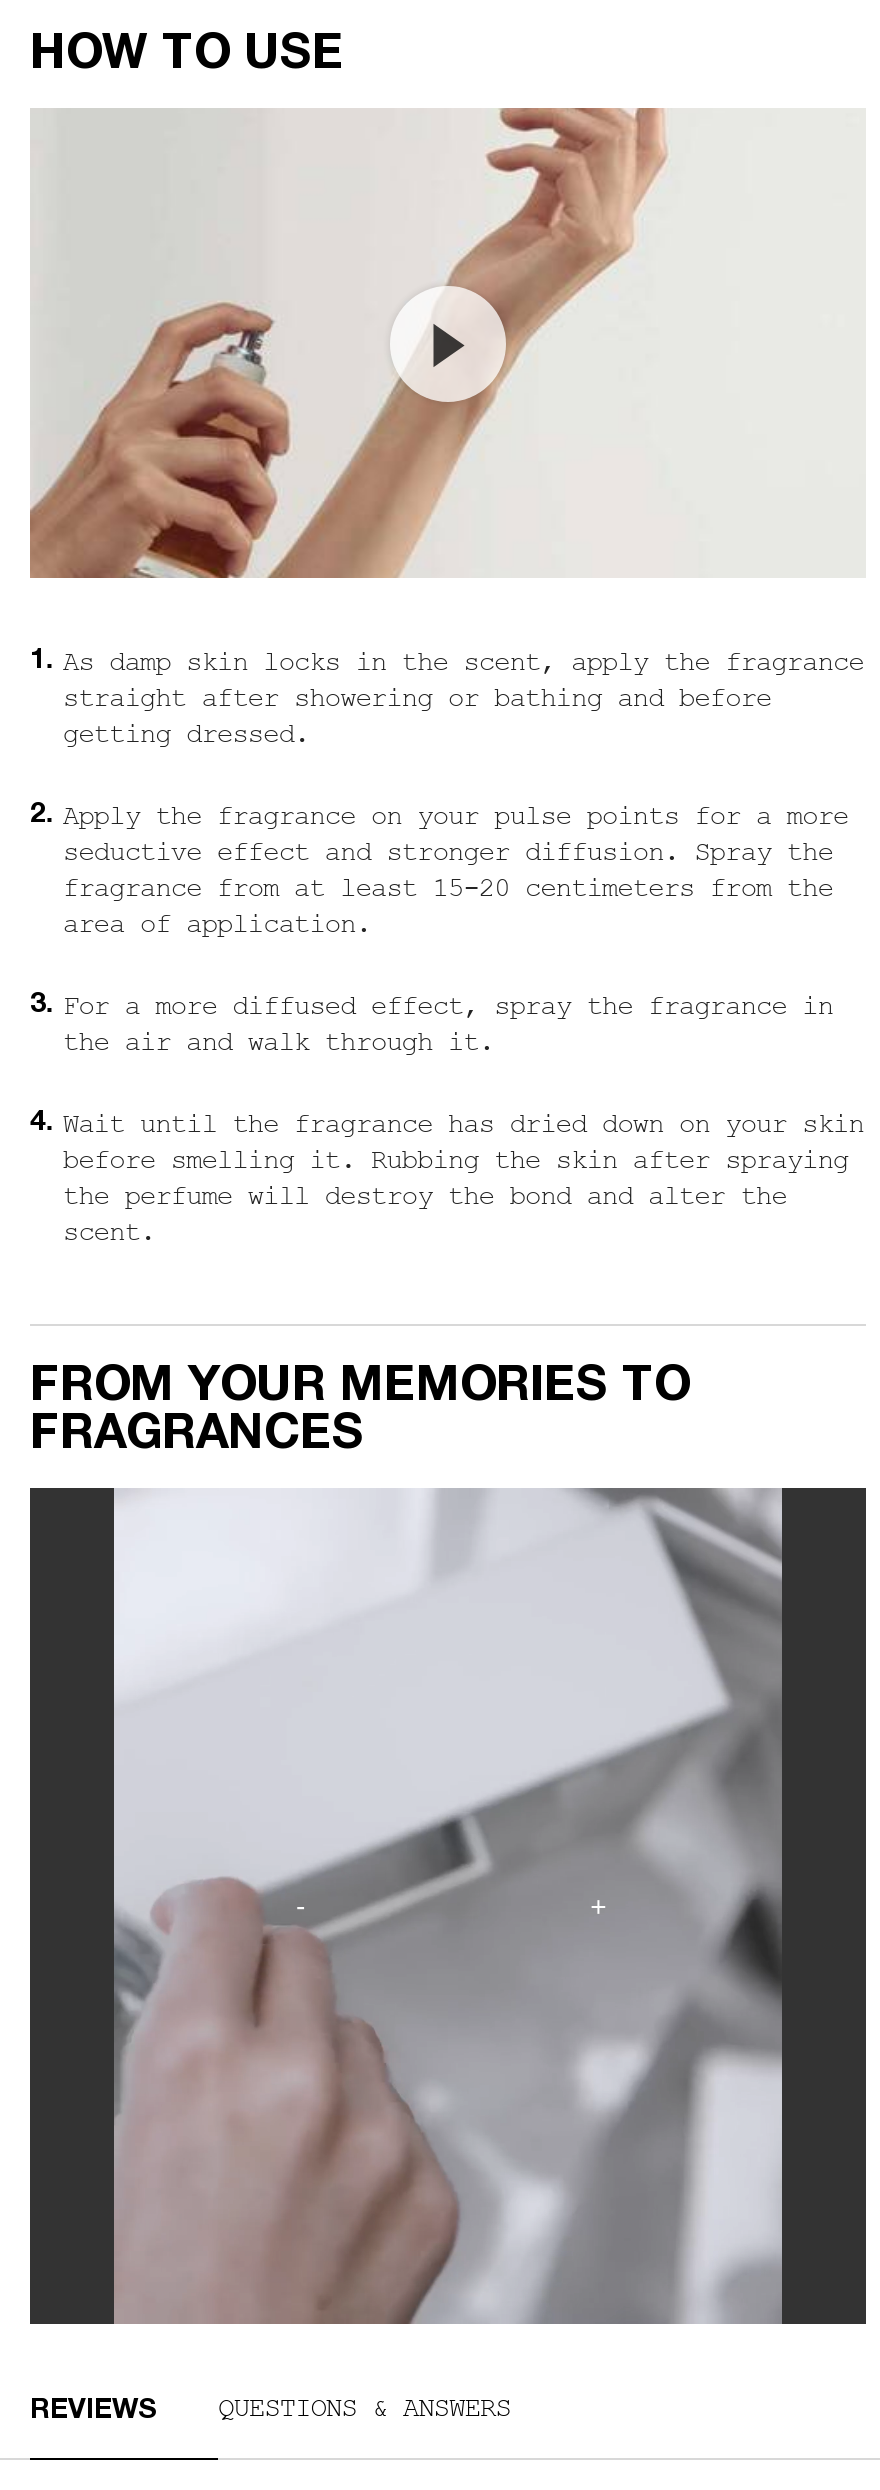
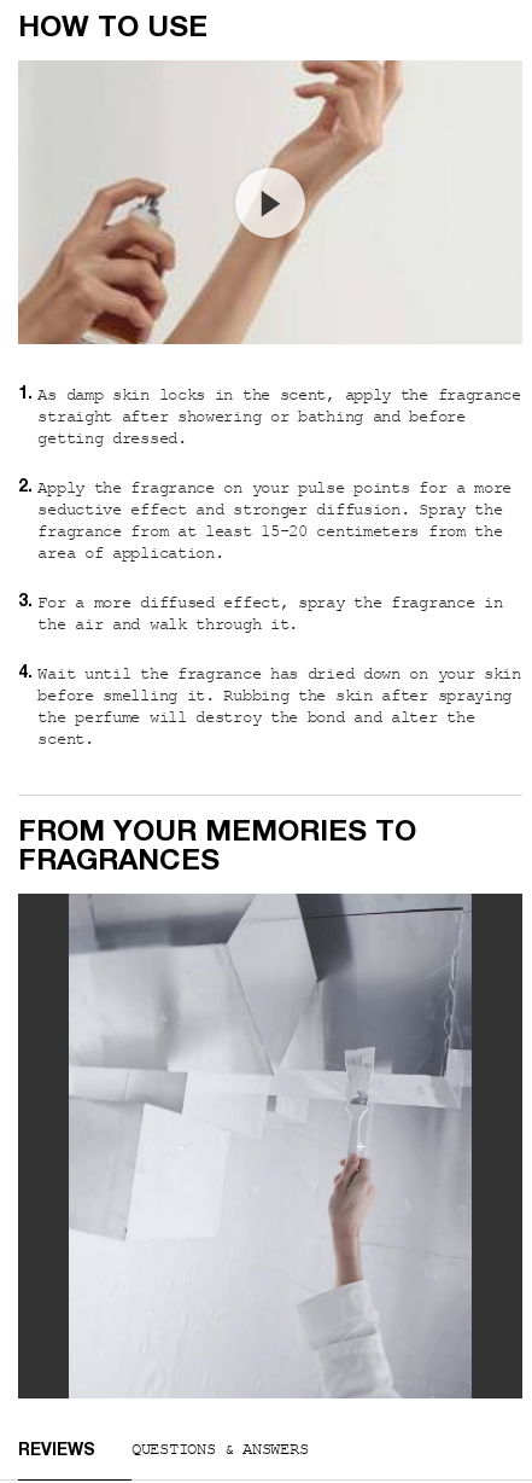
[114,1488,782,2324] [image] -> [68,892,473,1398] [image]

